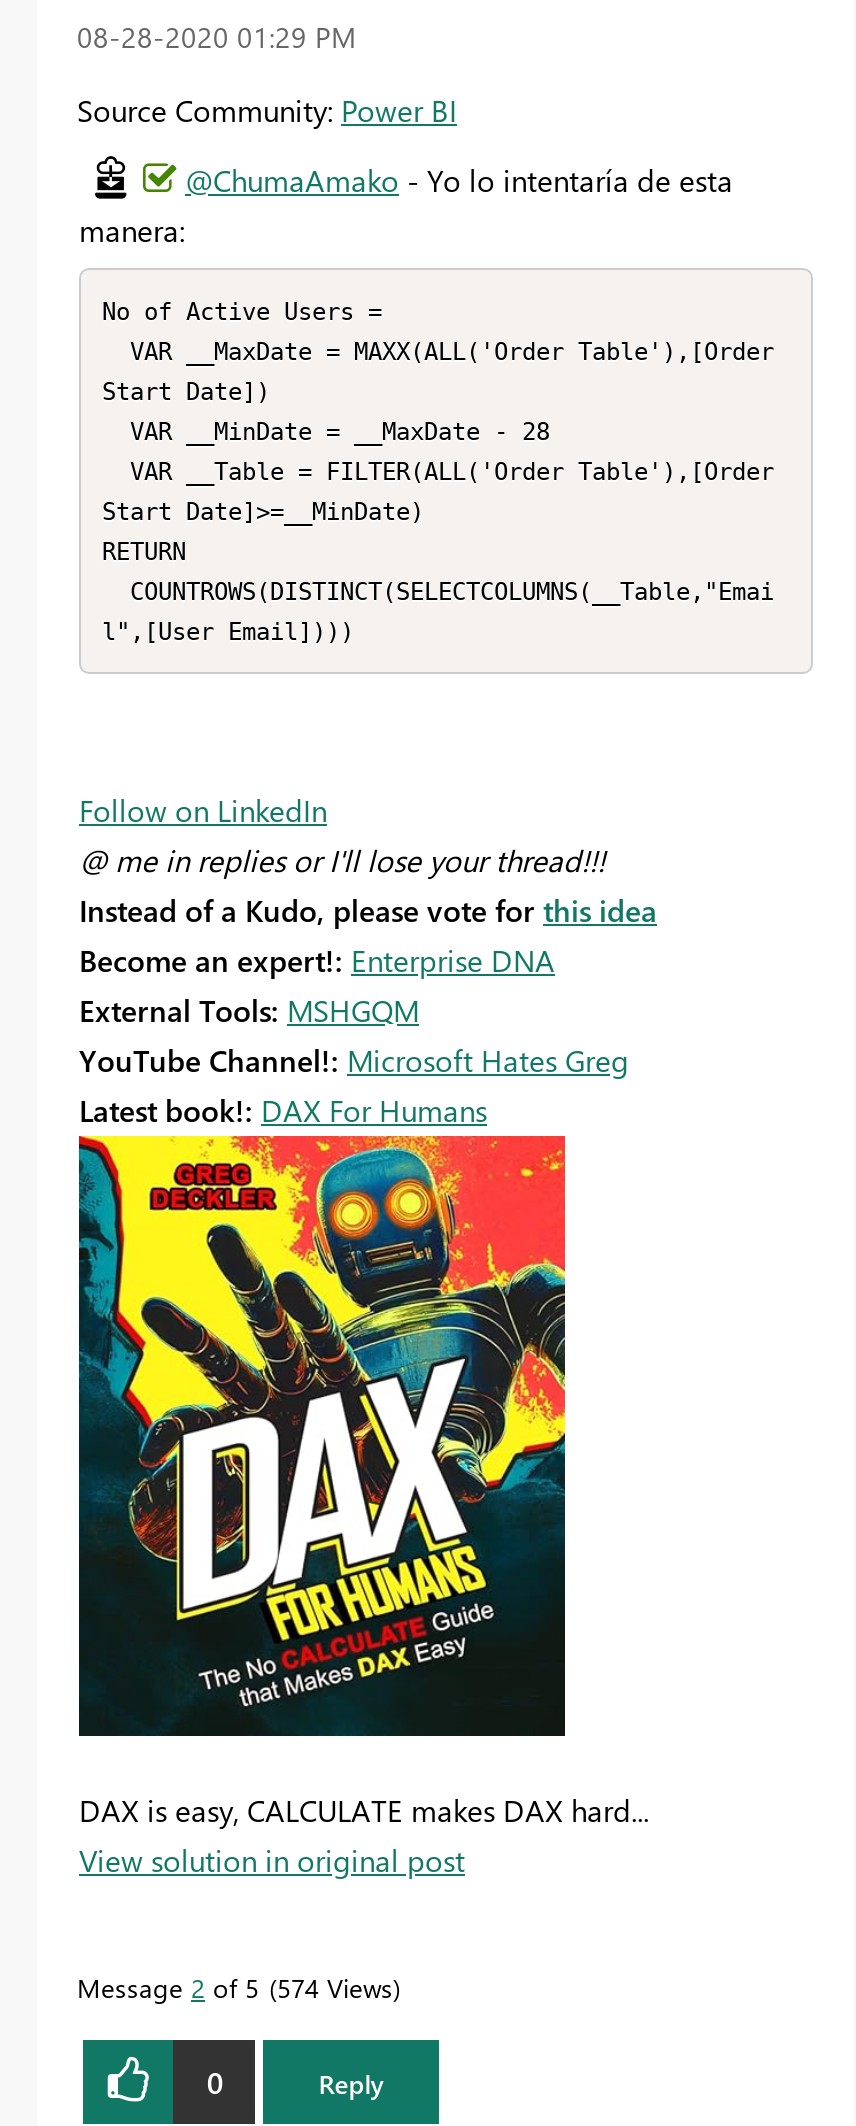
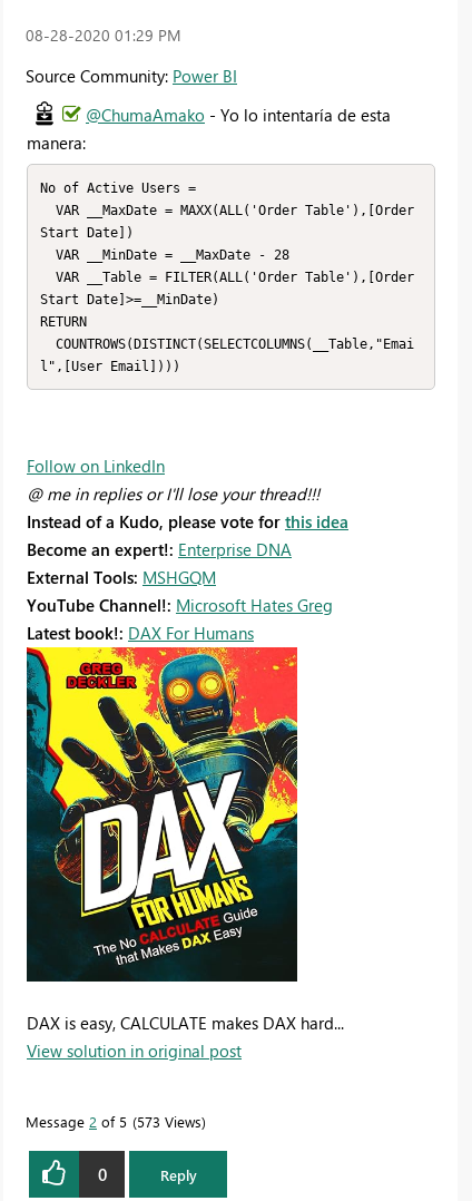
[77,1970,393,2004] Message 2 of 5 574 Views -> [26,1112,201,1131] Message 2 of 5 573 Views

